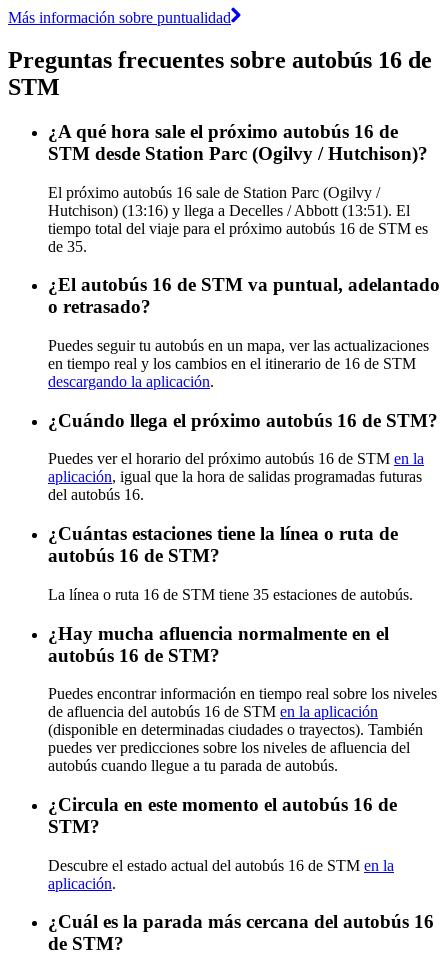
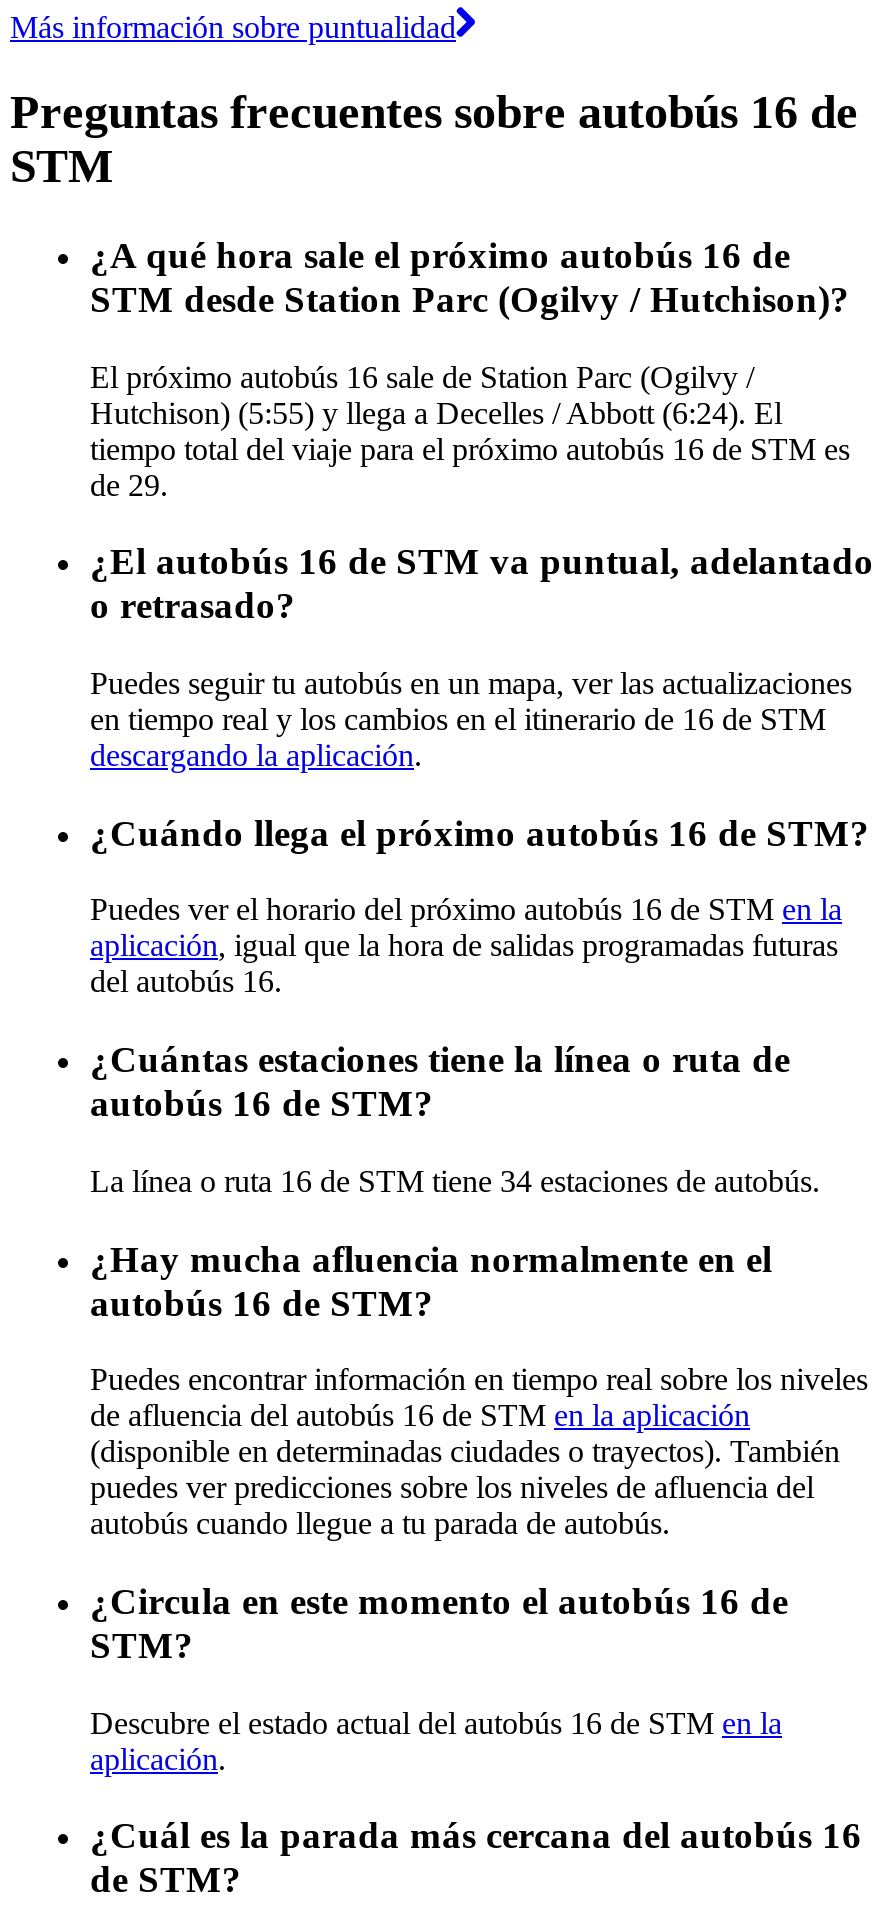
[48,201,410,218] Hutchison) (13:16) y llega a Decelles / Abbott (13:51). El -> [90,395,782,429] Hutchison) (5:55) y llega a Decelles / Abbott (6:24). El
[48,237,87,254] de 35. -> [90,467,168,501] de 29.
[48,586,413,603] La línea o ruta 16 de STM tiene 35 estaciones de autobús. -> [90,1164,820,1198] La línea o ruta 16 de STM tiene 34 estaciones de autobús.

